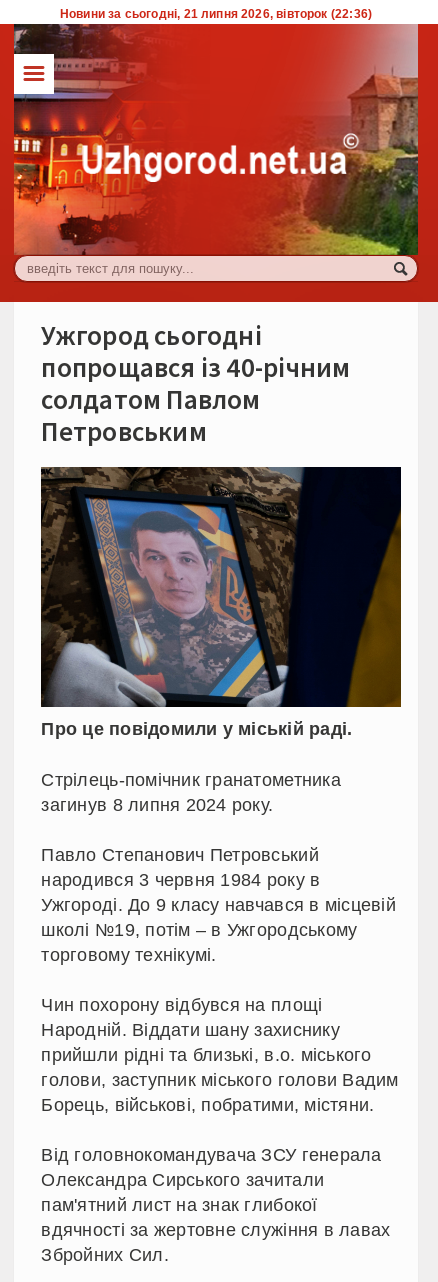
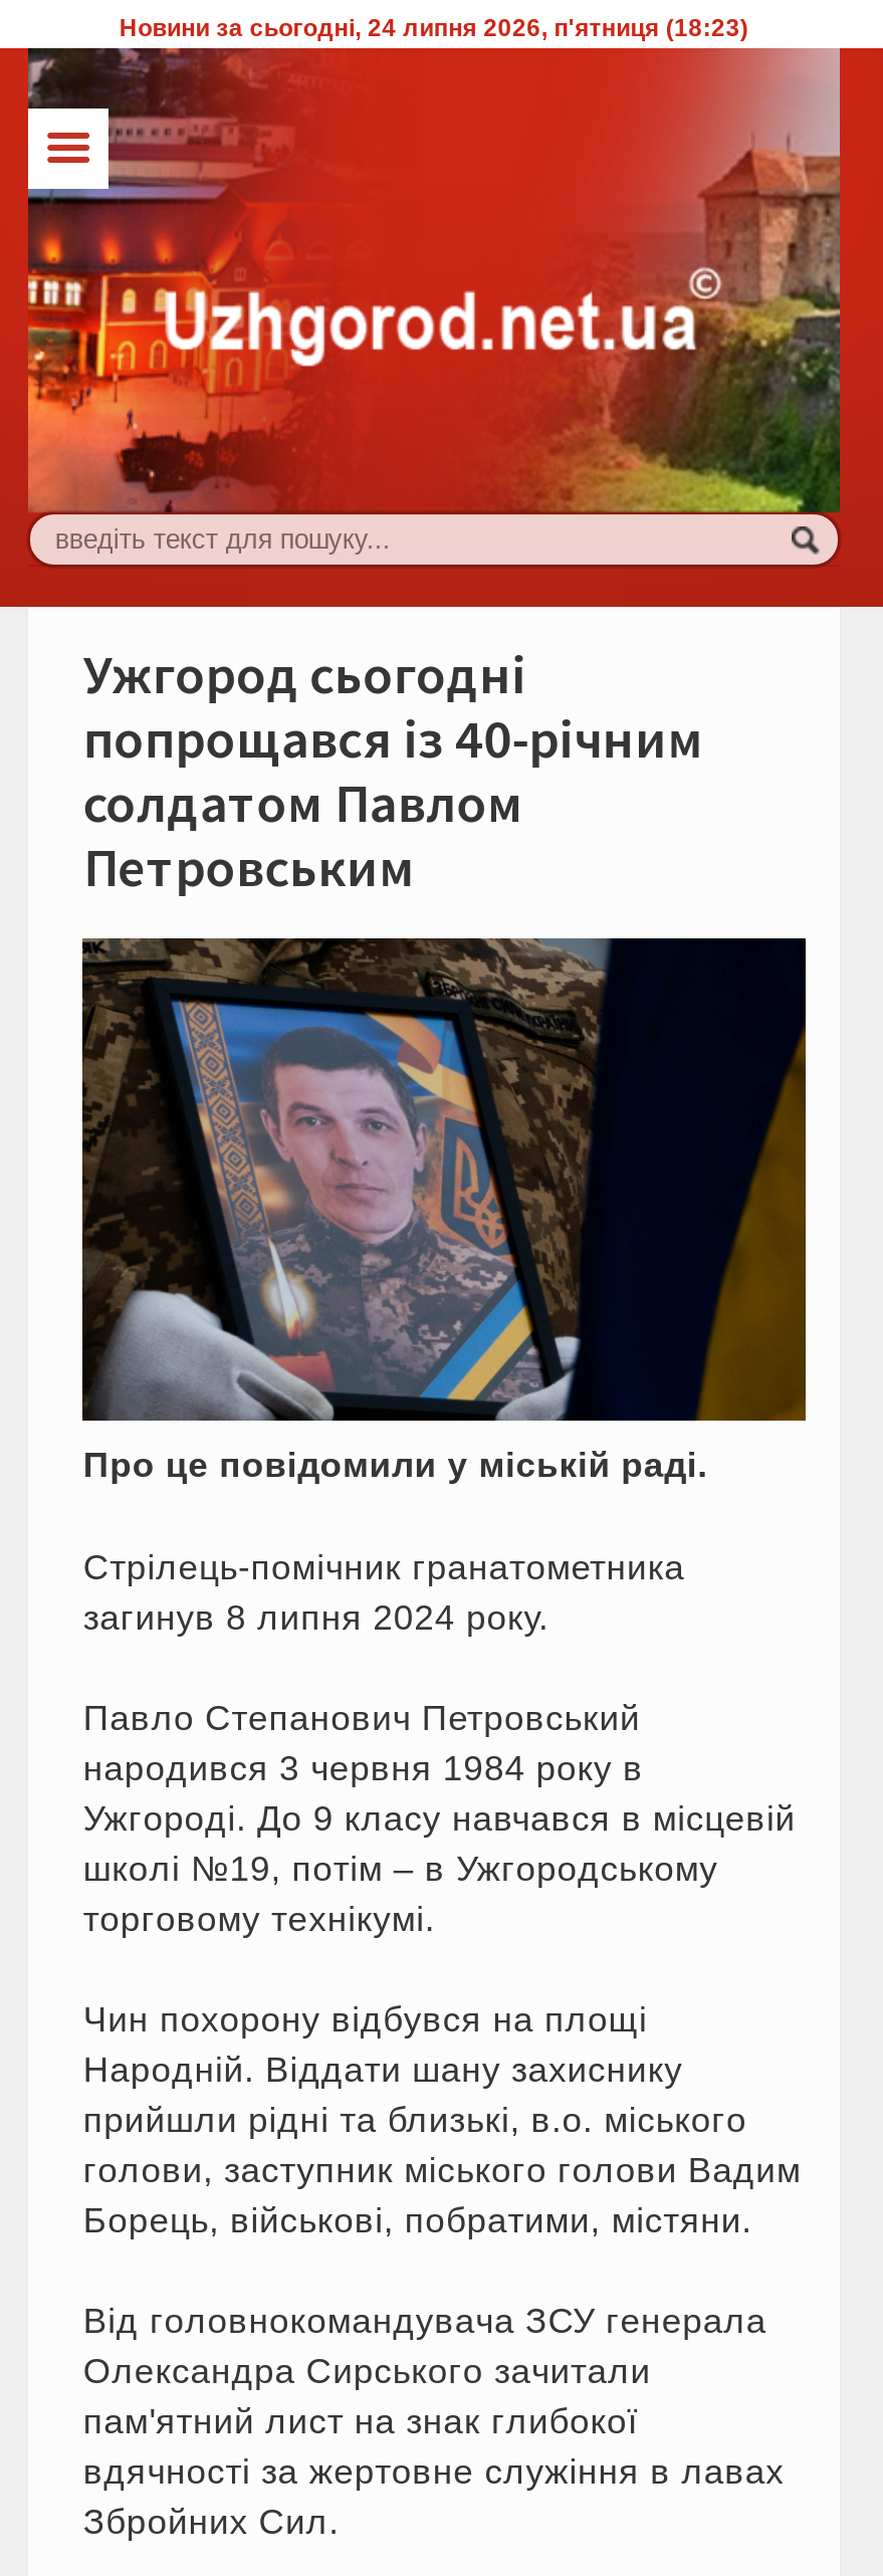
[60,7,372,21] Новини за сьогодні, 21 липня 2026, вівторок (22:36) -> [119,14,749,42] Новини за сьогодні, 24 липня 2026, п'ятниця (18:23)

